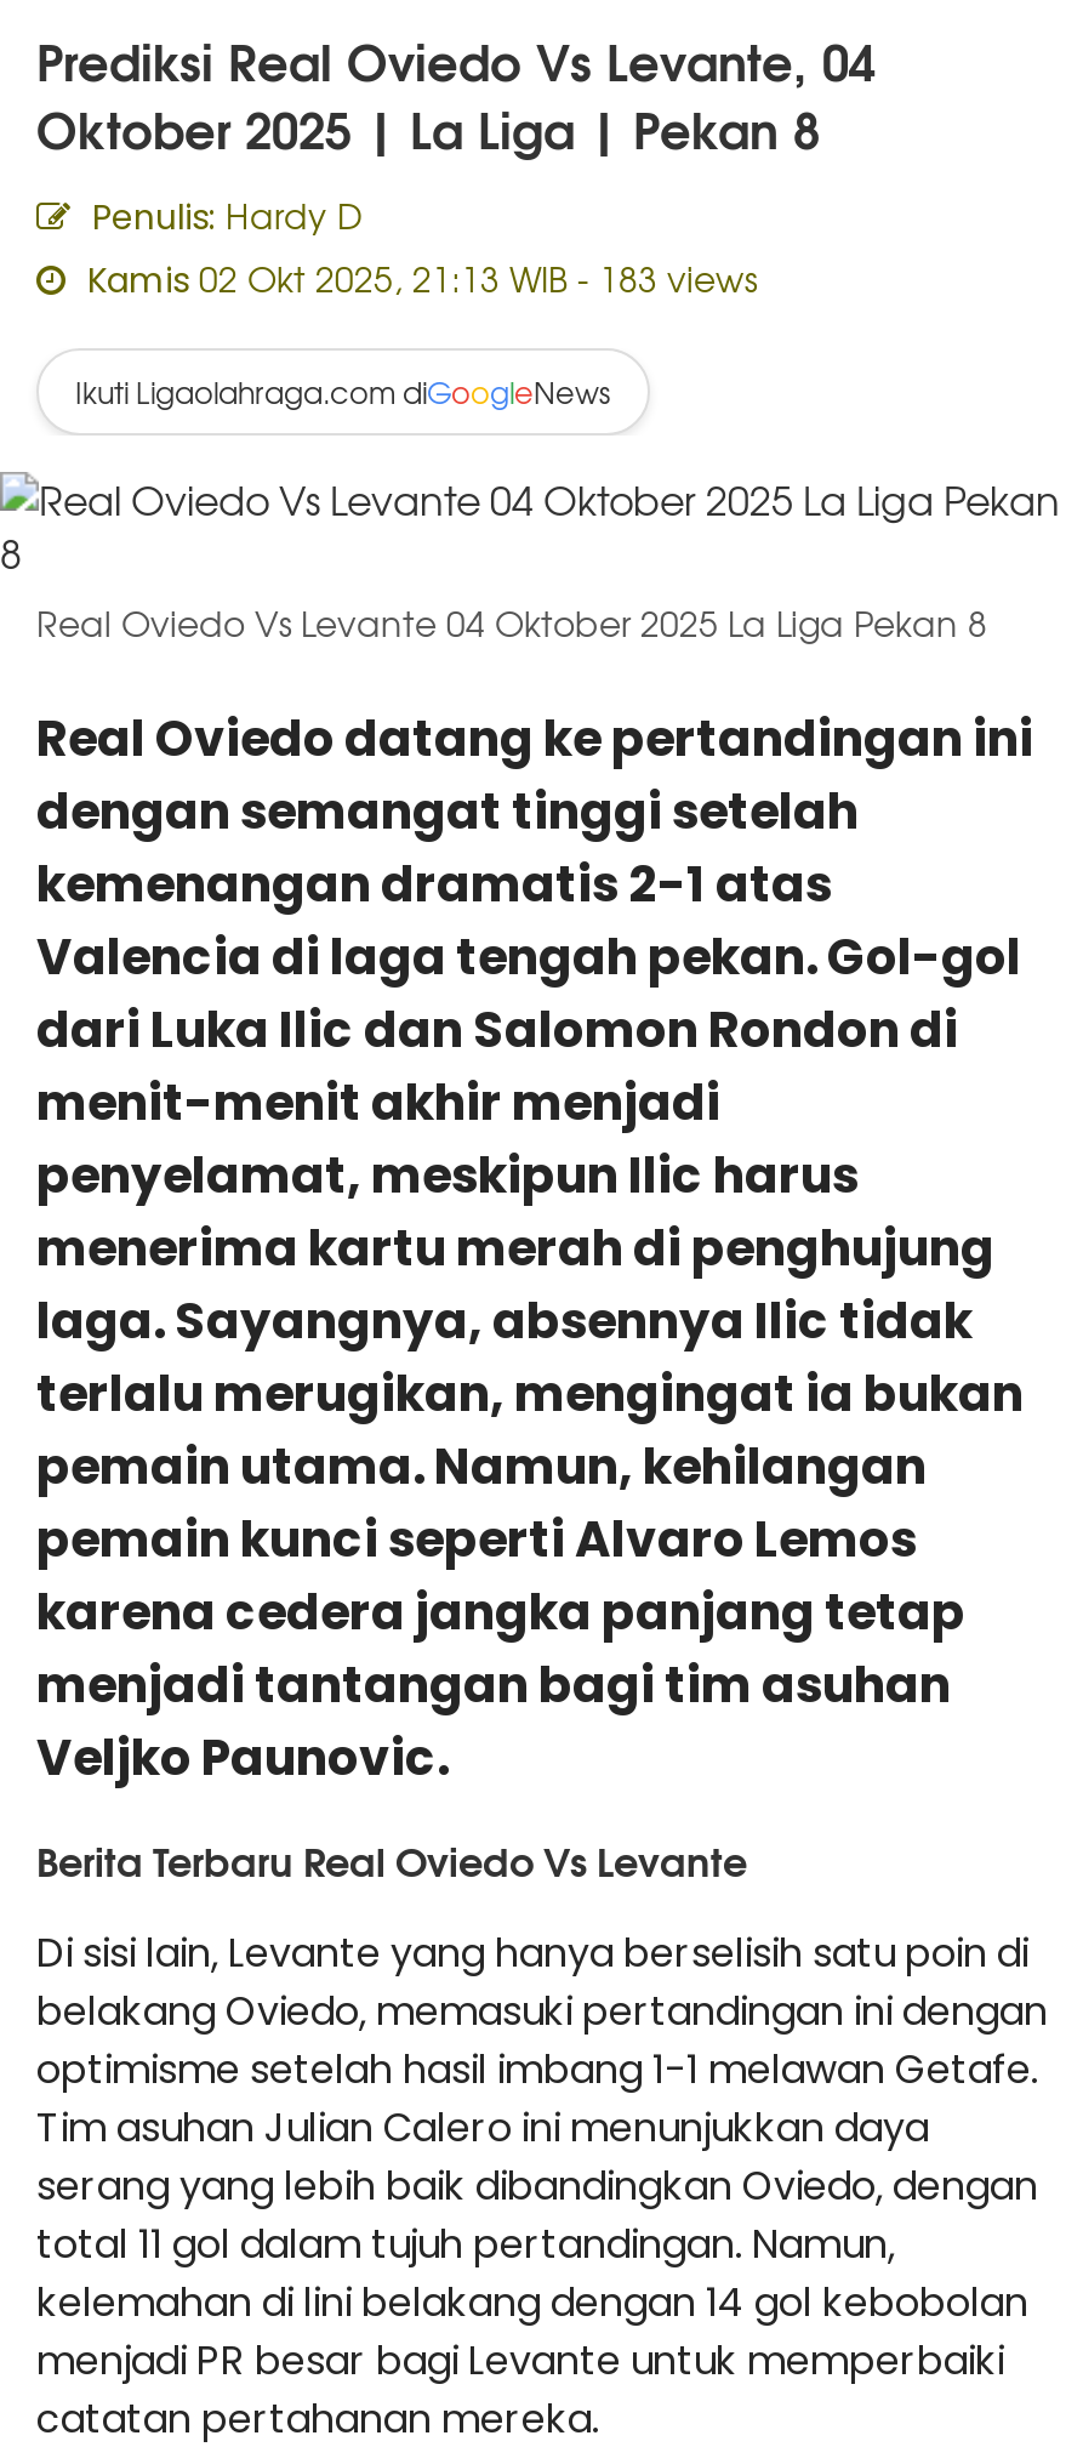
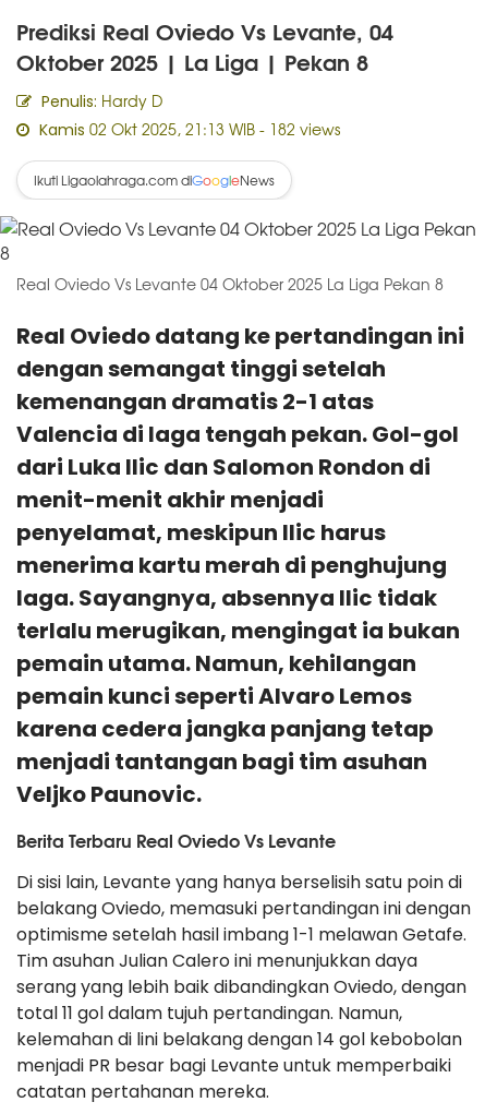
[78,254,757,302] Kamis 02 Okt 2025, 21:13 WIB - 183 views -> [35,118,340,140] Kamis 02 Okt 2025, 21:13 WIB - 182 views

